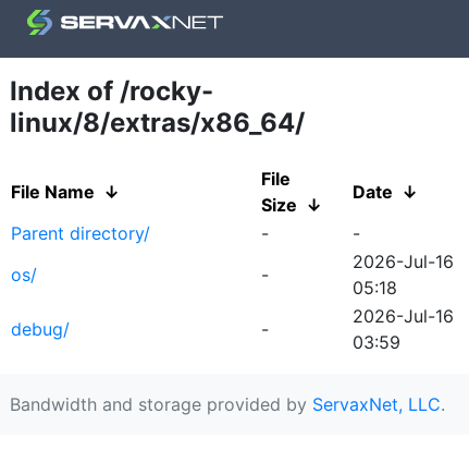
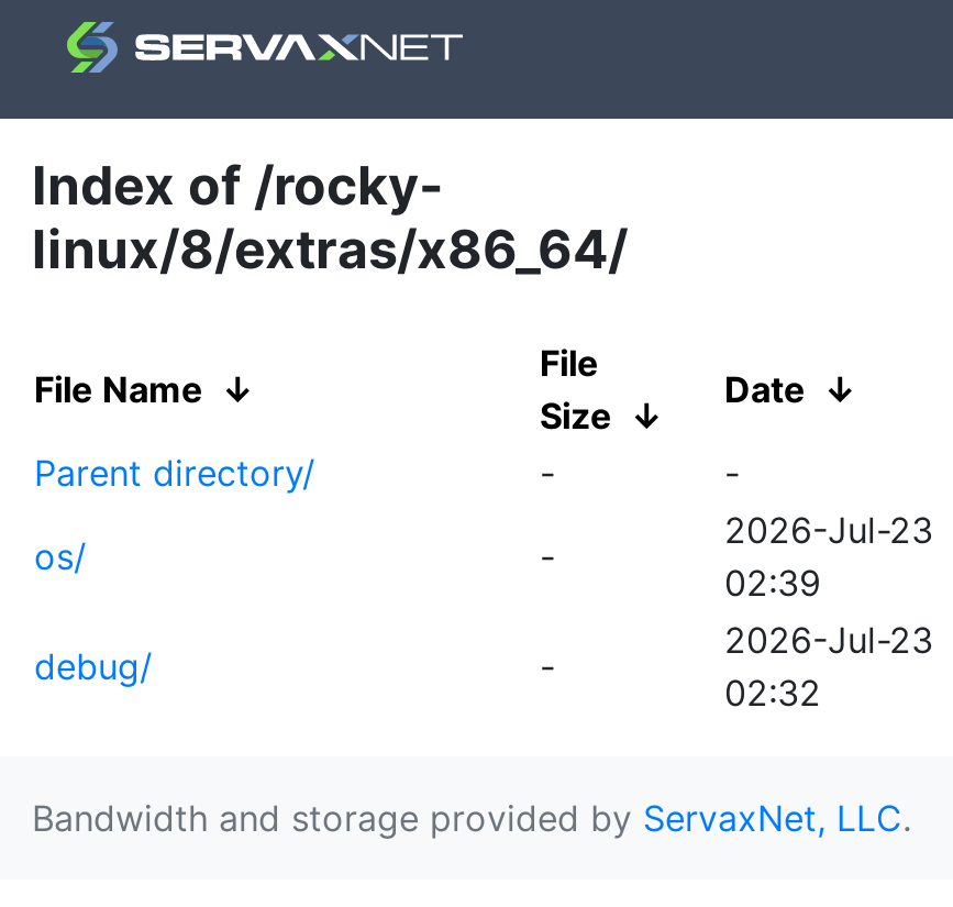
[353,250,454,298] 2026-Jul-16 | 05:18 -> [724,508,933,604] 2026-Jul-23 | 02:39
[353,305,454,353] 2026-Jul-16 | 03:59 -> [724,618,933,714] 2026-Jul-23 | 02:32

